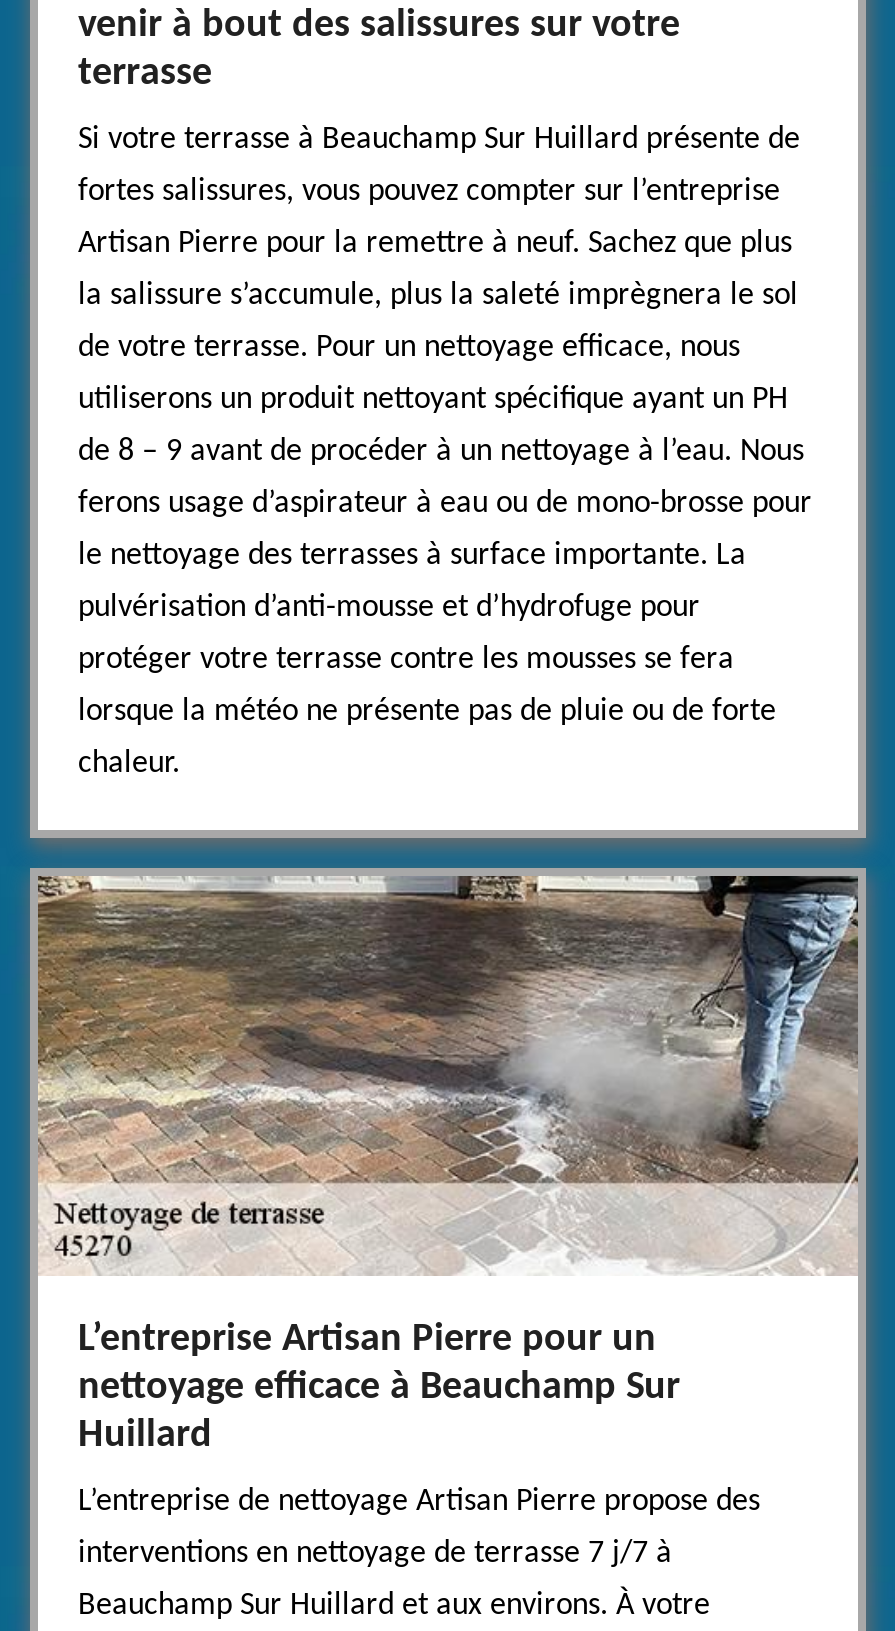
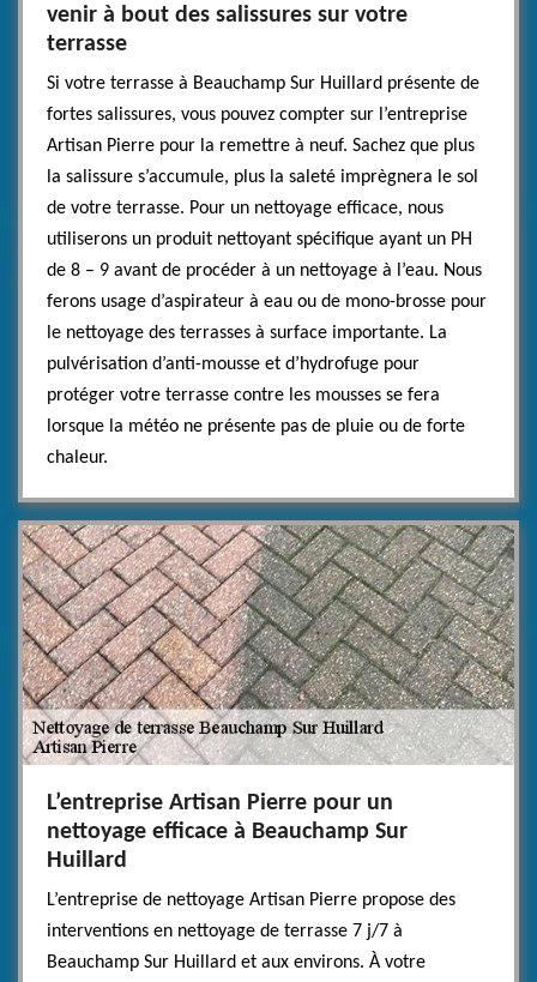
[36,874,858,1274] [image] -> [23,524,514,765] [image]

